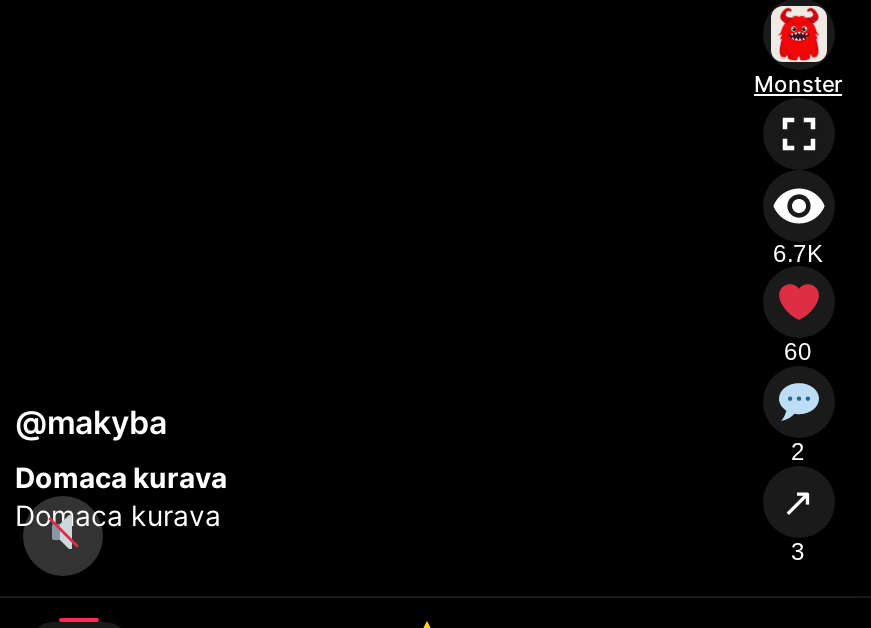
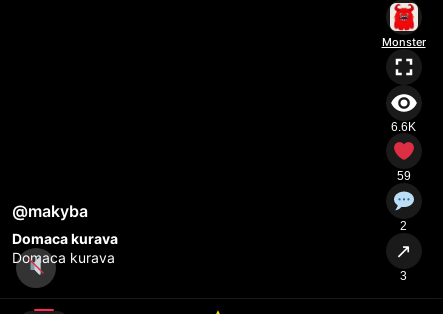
[773,240,823,268] 6.7K -> [391,120,416,134] 6.6K
[784,338,812,366] 60 -> [397,169,411,183] 59

